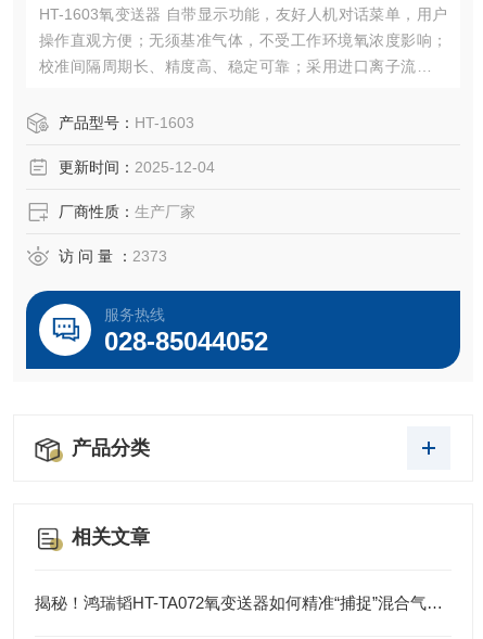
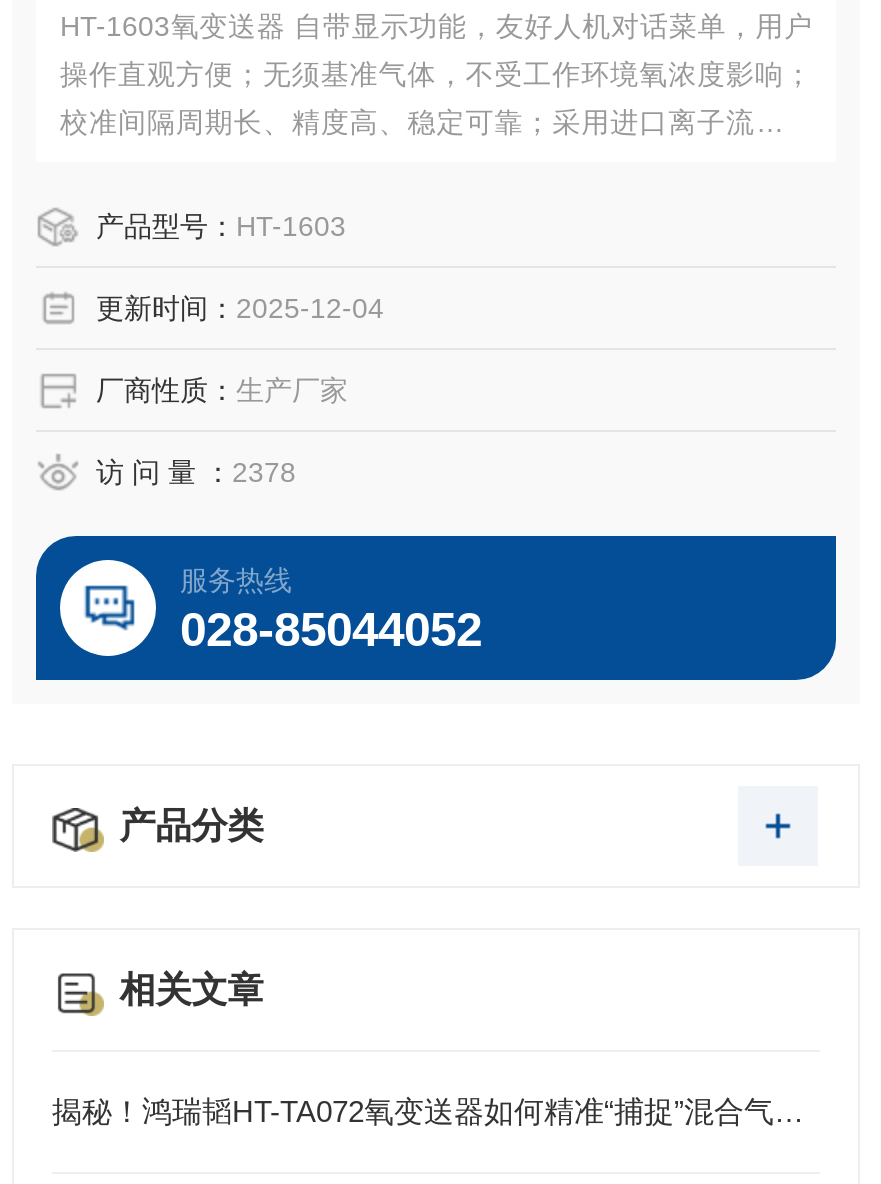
[59,247,167,265] 访 问 量 ：2373 -> [96,456,296,488] 访 问 量 ：2378

